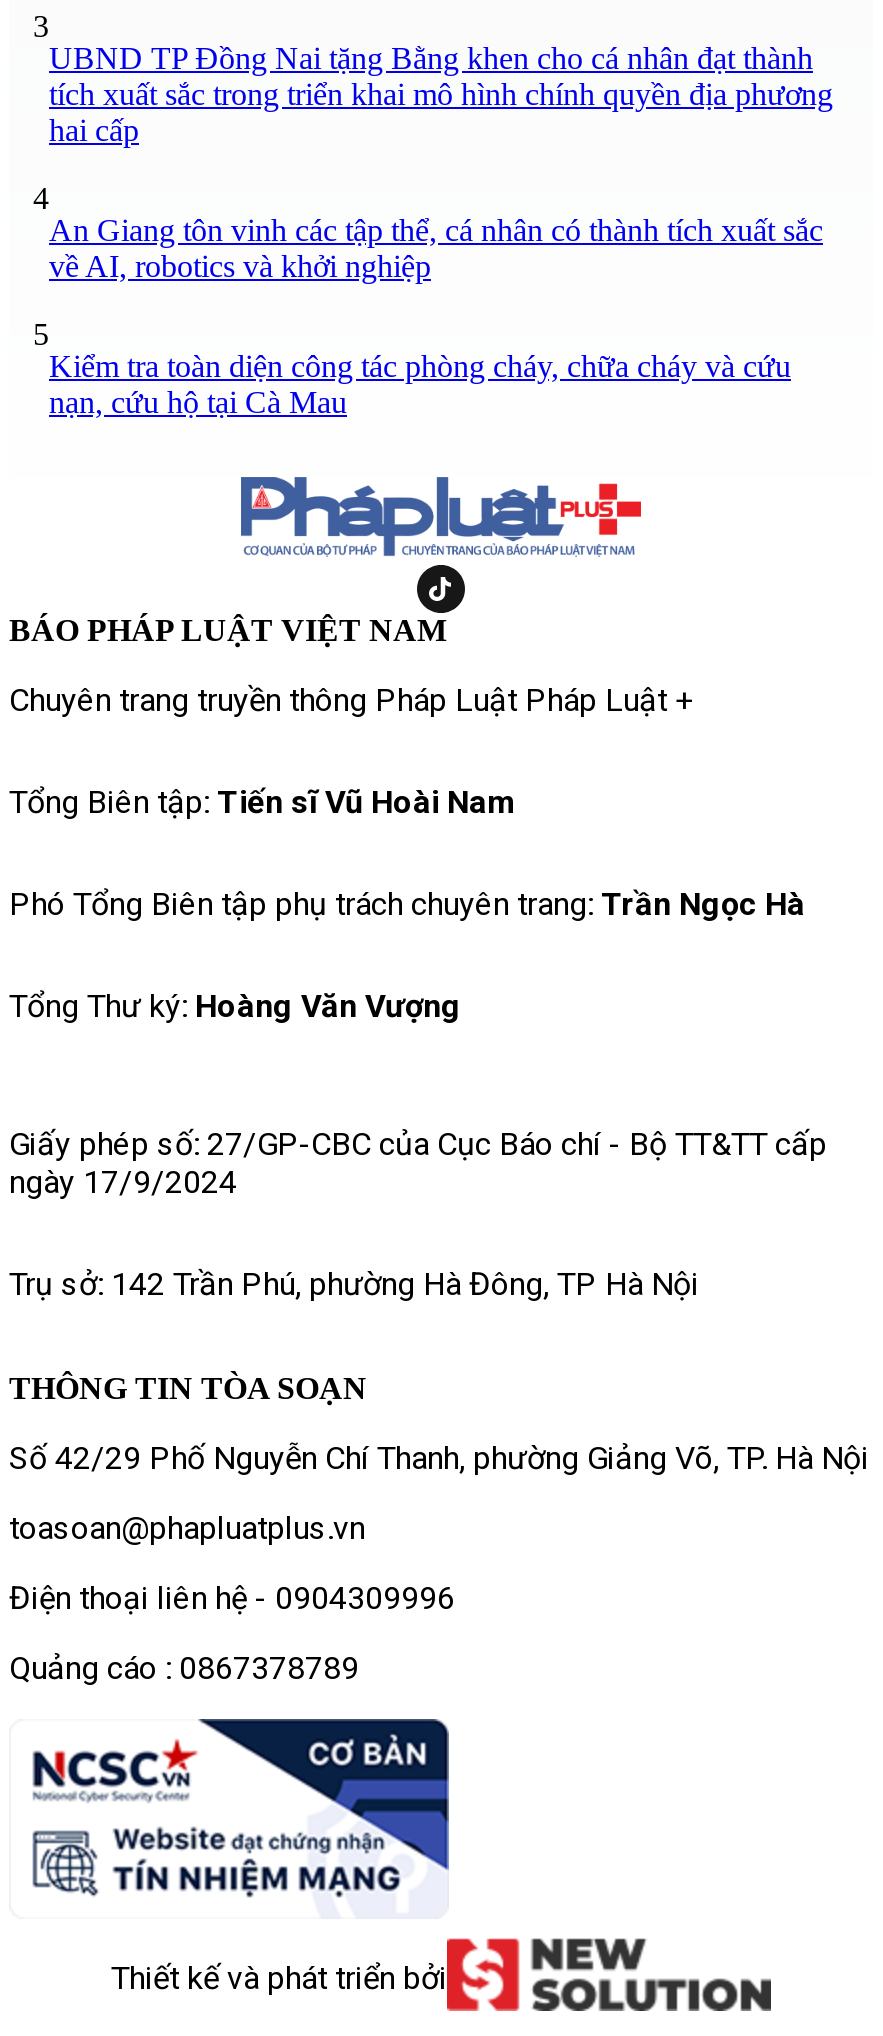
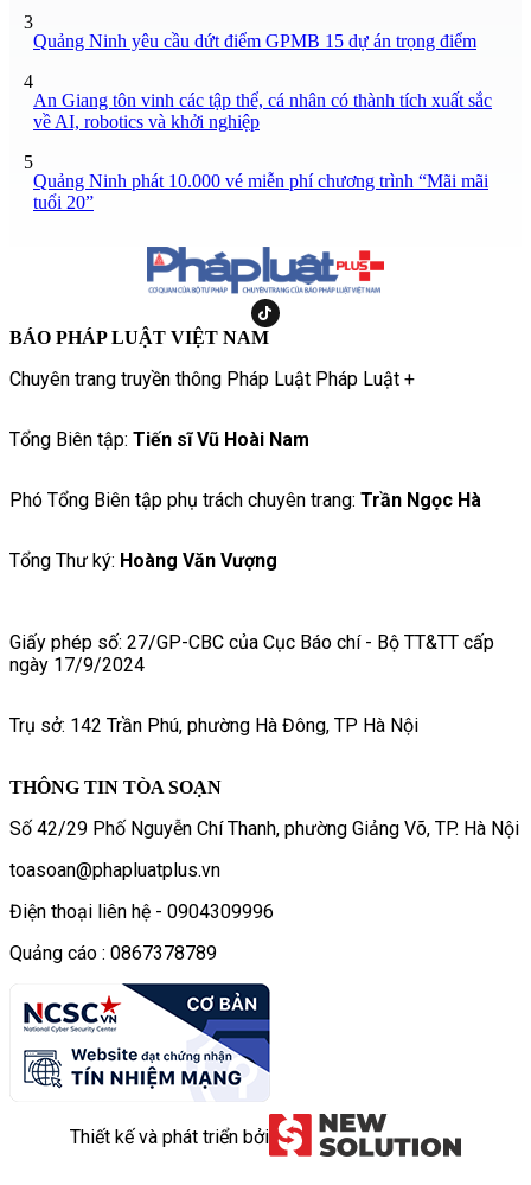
[49,41,833,147] UBND TP Đồng Nai tặng Bằng khen cho cá nhân đạt thành | tích xuất sắc trong triển khai mô hình chính quyền địa phương | hai cấp -> [33,31,476,51] Quảng Ninh yêu cầu dứt điểm GPMB 15 dự án trọng điểm
[49,349,791,419] Kiểm tra toàn diện công tác phòng cháy, chữa cháy và cứu | nạn, cứu hộ tại Cà Mau -> [33,171,488,212] Quảng Ninh phát 10.000 vé miễn phí chương trình “Mãi mãi | tuổi 20”

